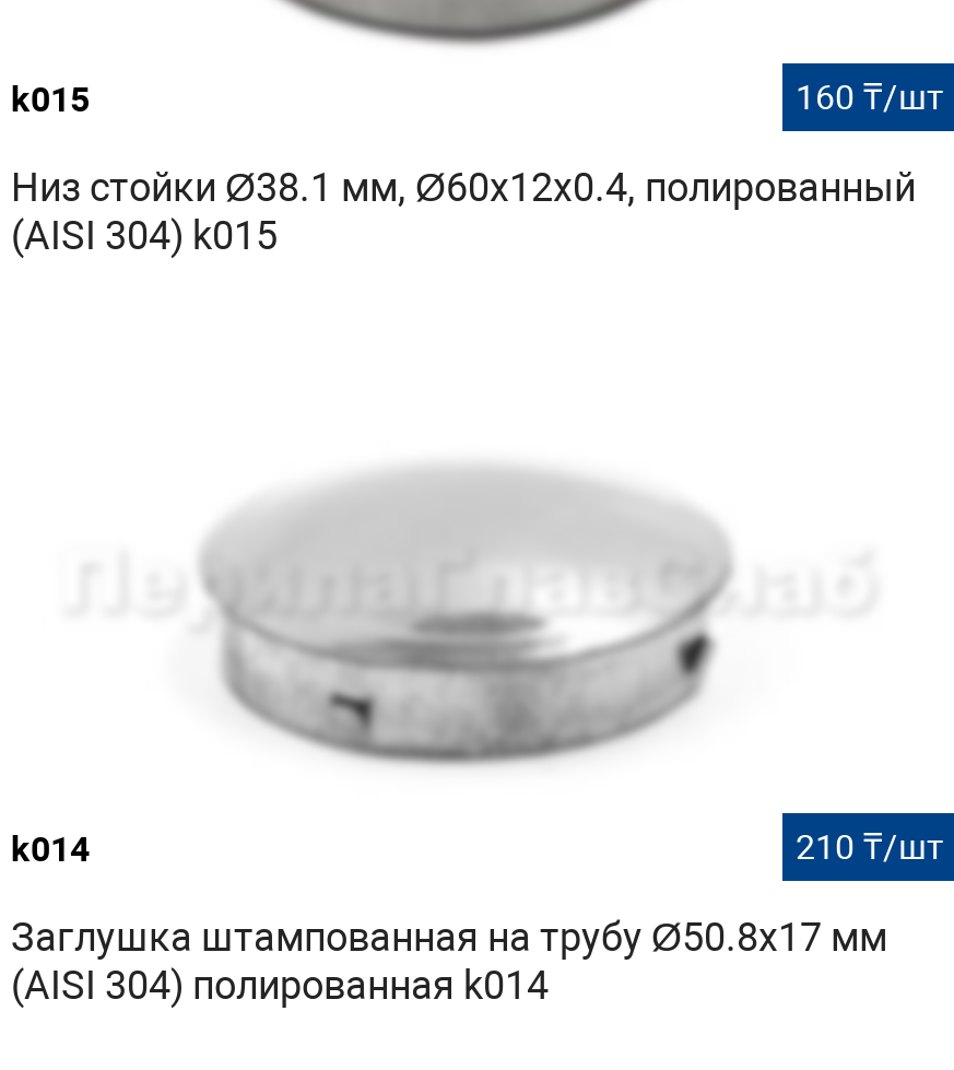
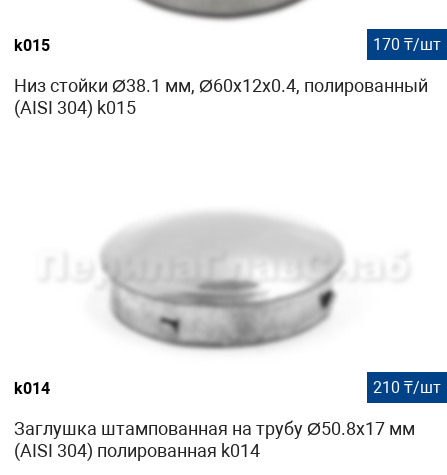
[796,76,944,117] 160 ₸/шт -> [373,35,441,54] 170 ₸/шт

